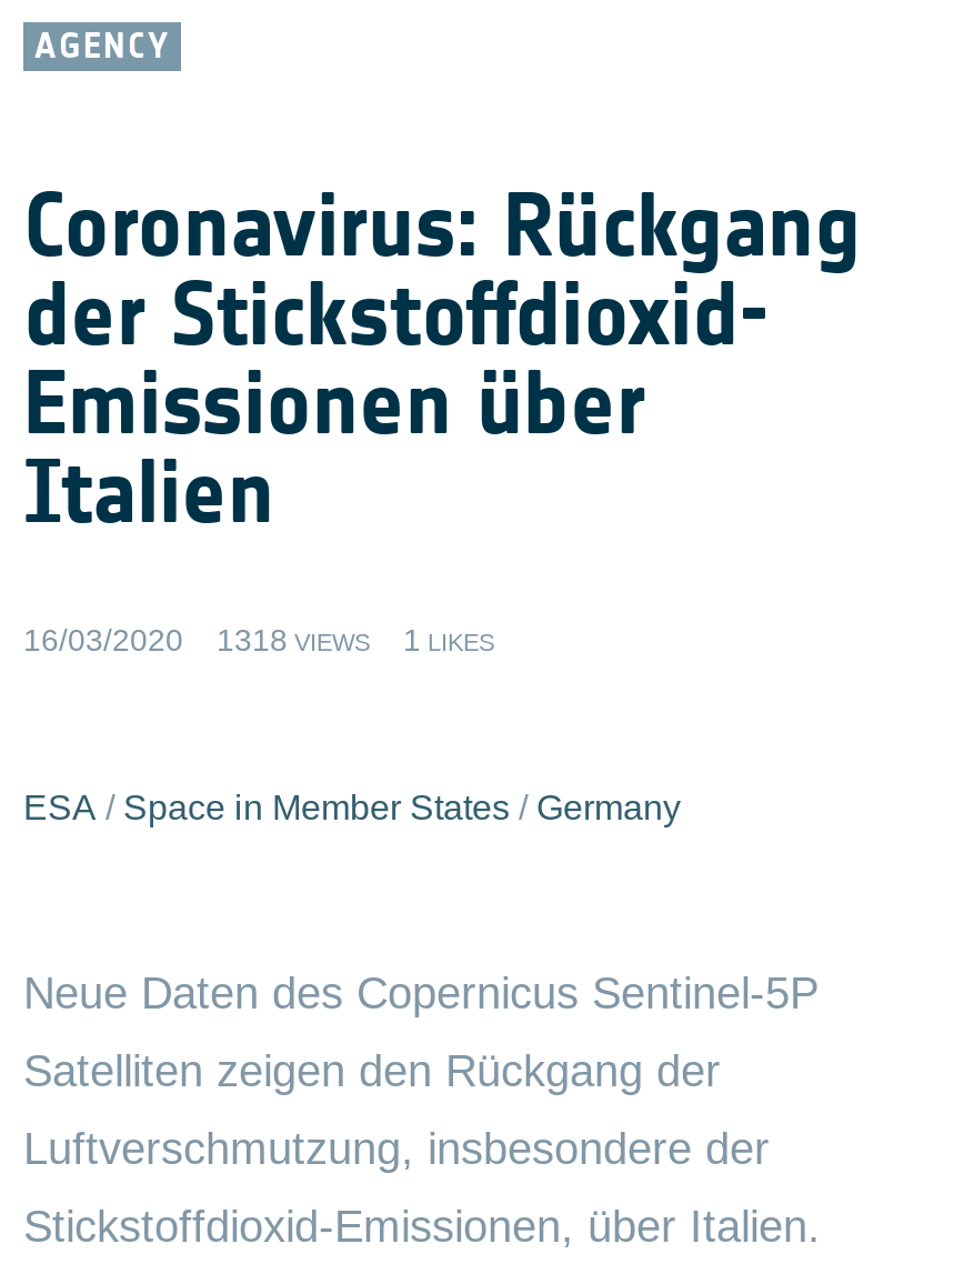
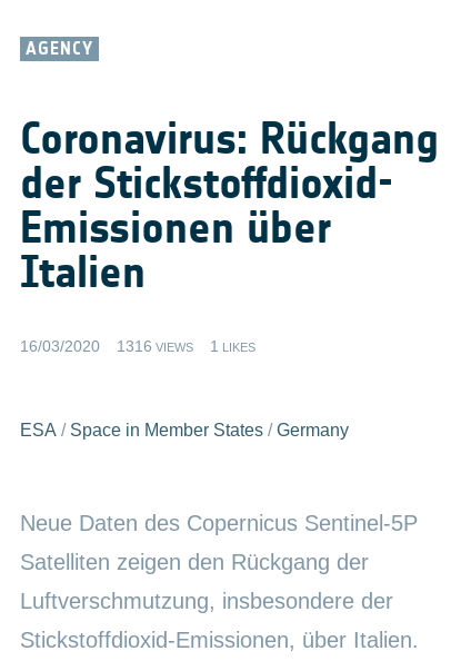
[23,622,494,657] 16/03/2020 1318 VIEWS 1 LIKES -> [20,337,255,355] 16/03/2020 1316 VIEWS 1 LIKES

